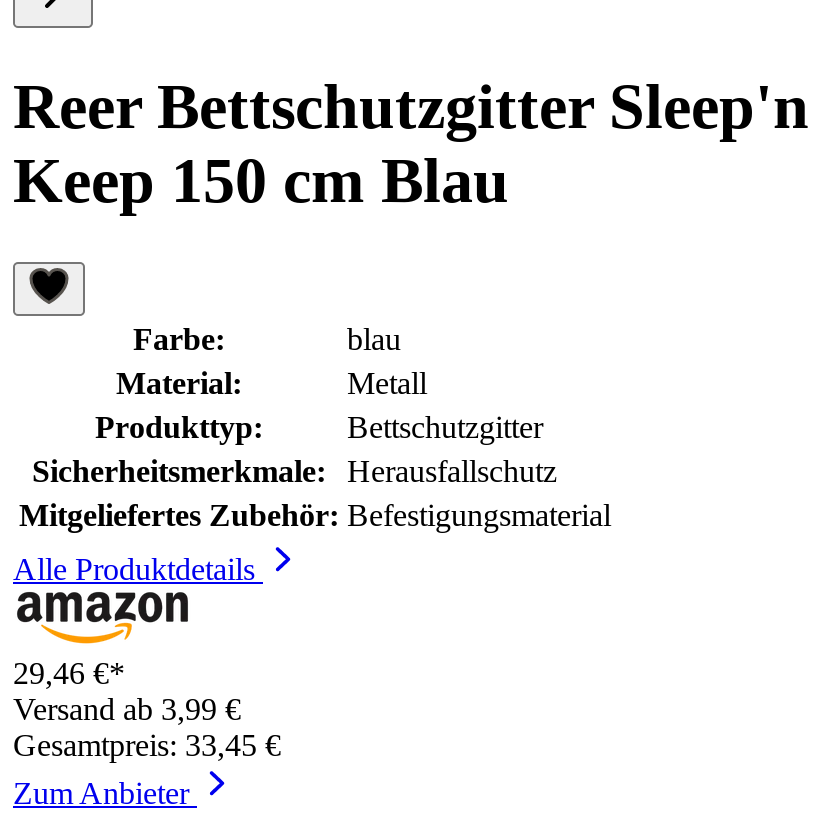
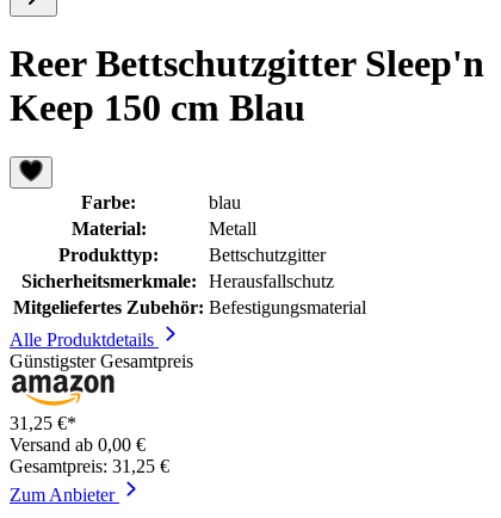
[13,656,281,762] 29,46 €* | Versand ab 3,99 € | Gesamtpreis: 33,45 € -> [10,351,193,476] Günstigster Gesamtpreis | 31,25 €* | Versand ab 0,00 € | Gesamtpreis: 31,25 €

